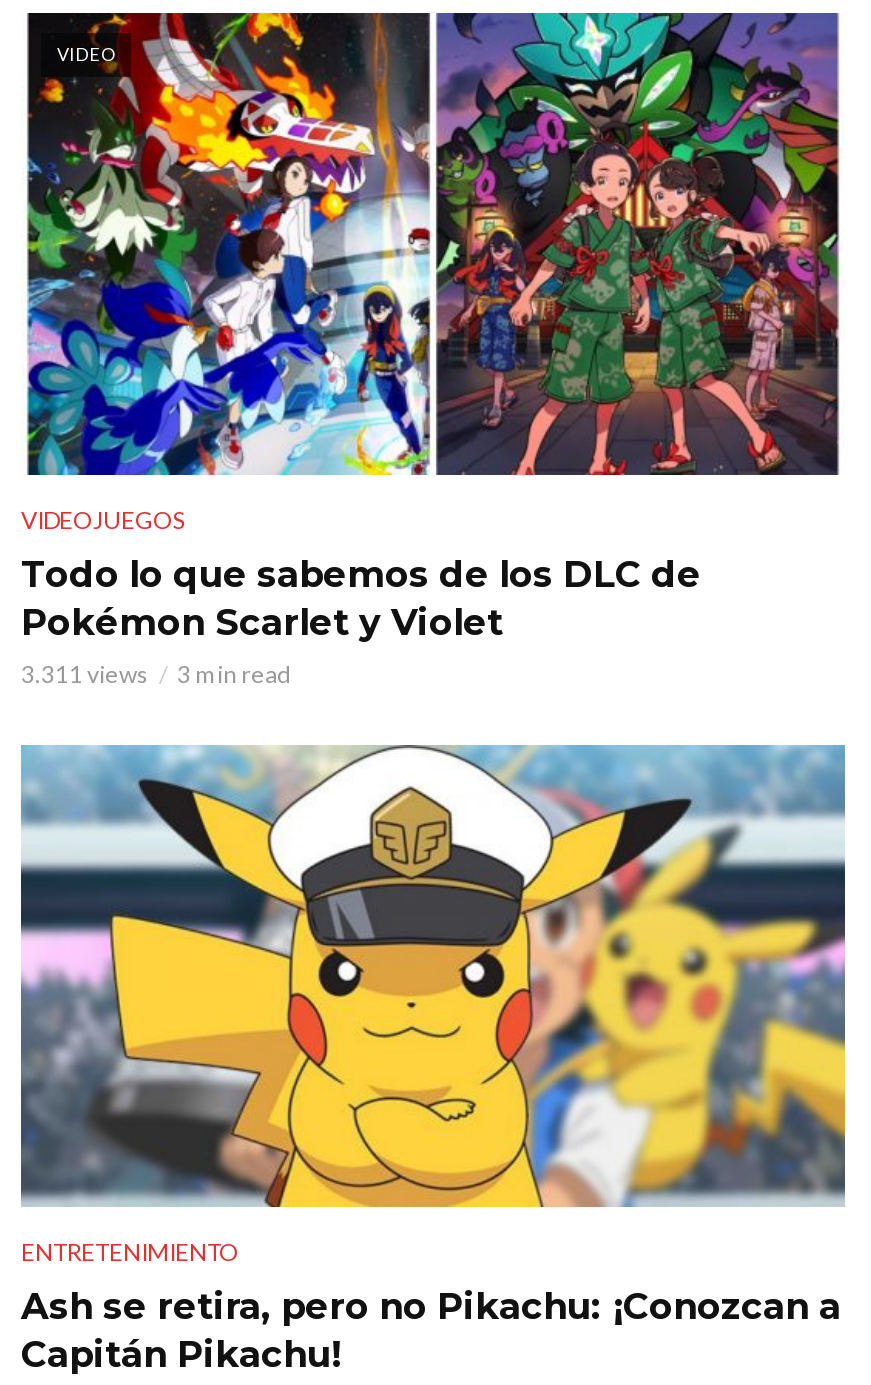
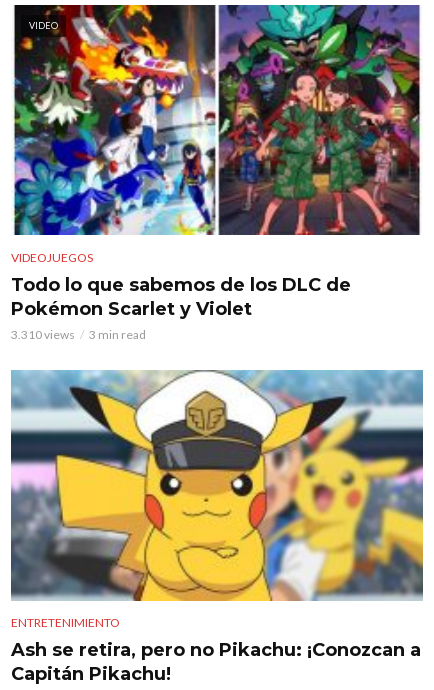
[21,658,291,688] 3.311 views 3 min read -> [11,327,146,342] 3.310 views 3 min read

